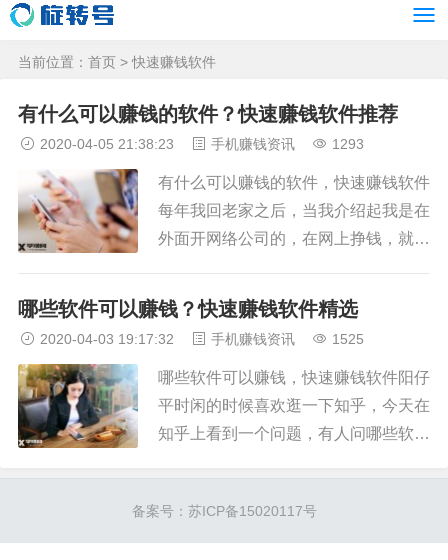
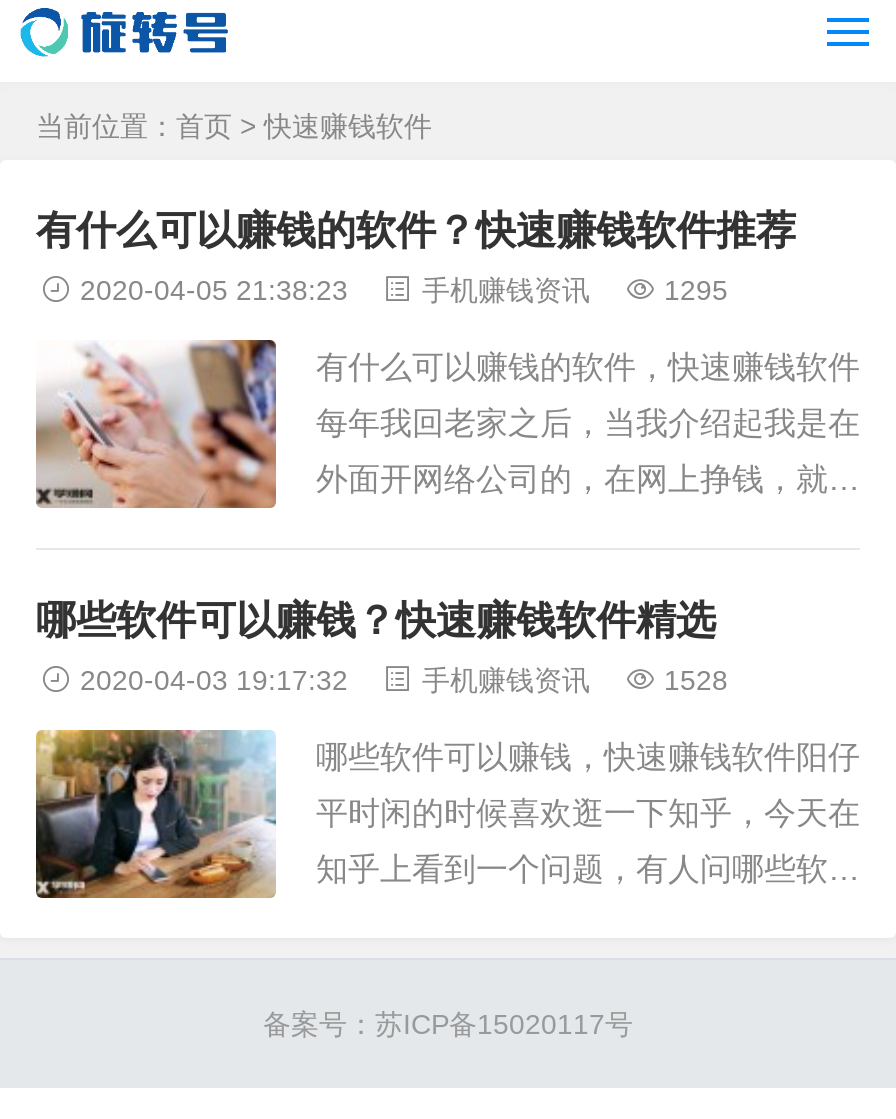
[332,136,364,152] 1293 -> [664,274,728,306] 1295
[332,331,364,347] 1525 -> [664,664,728,696] 1528

